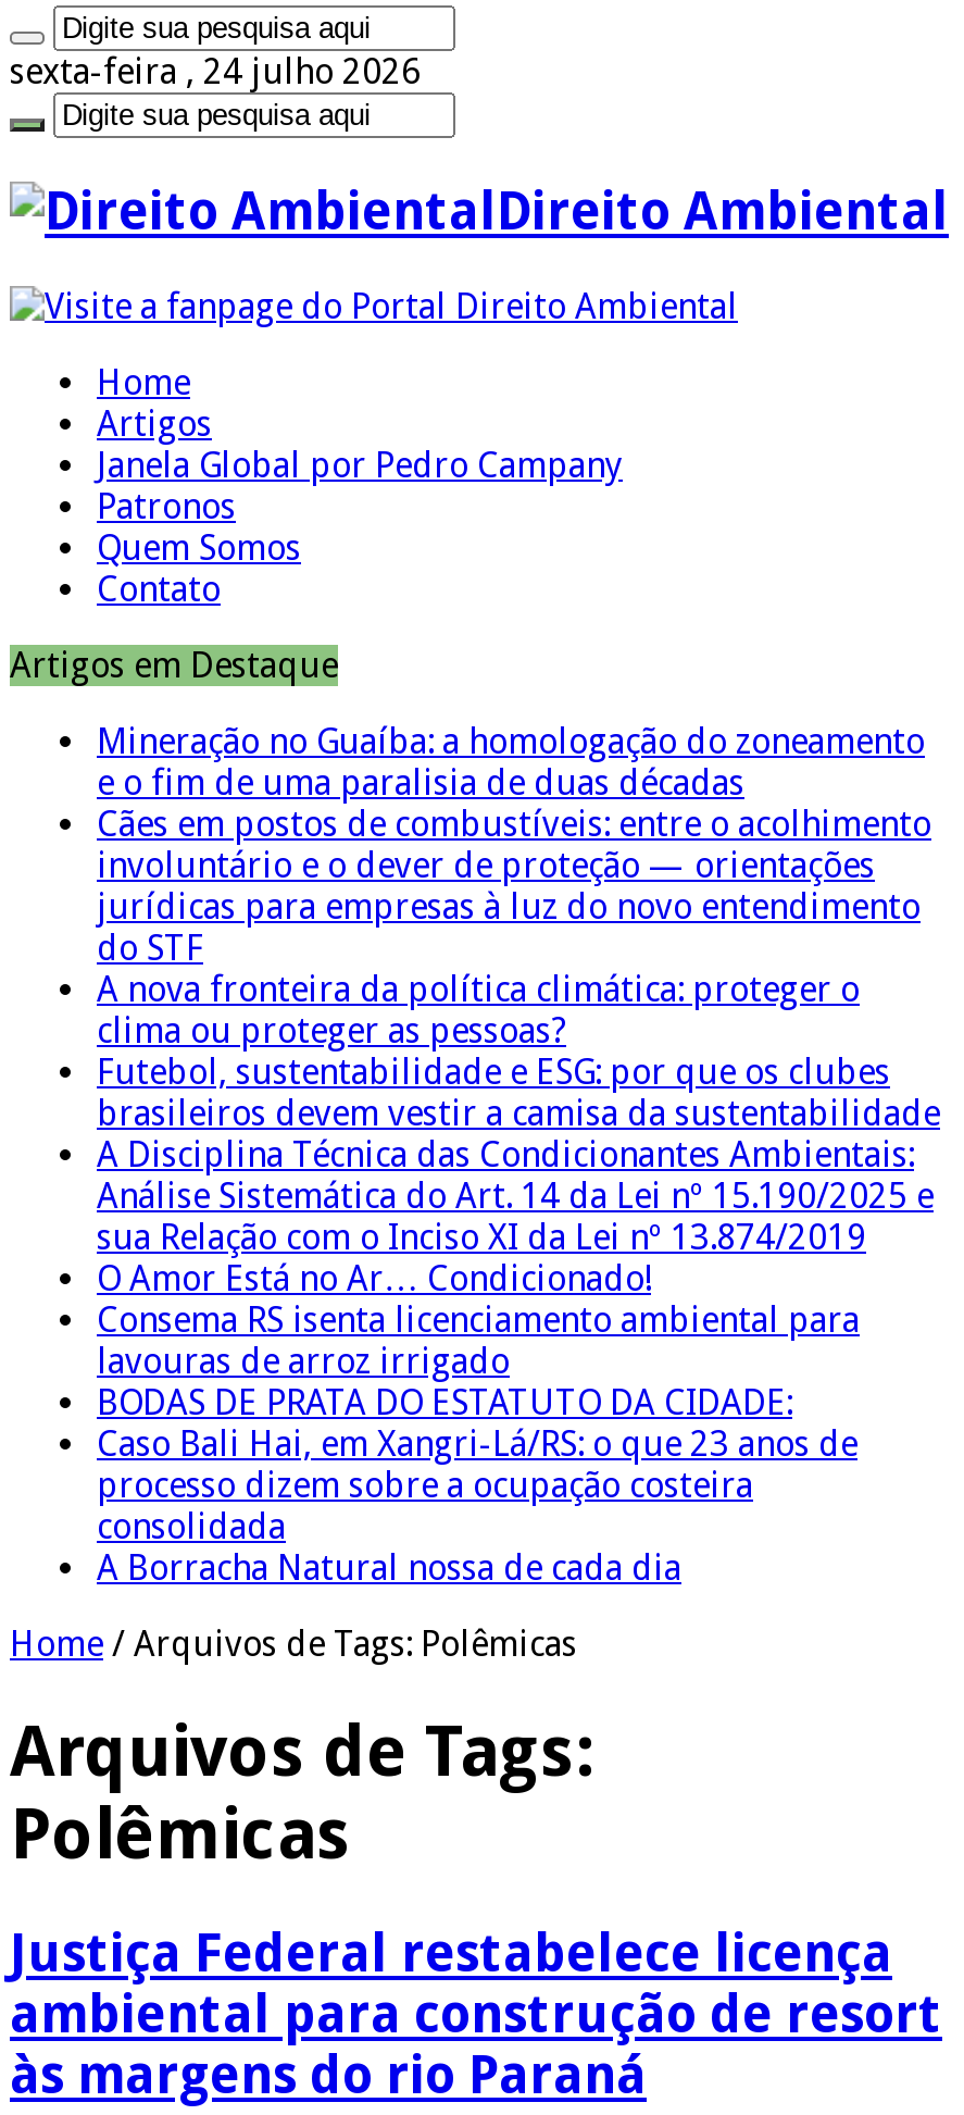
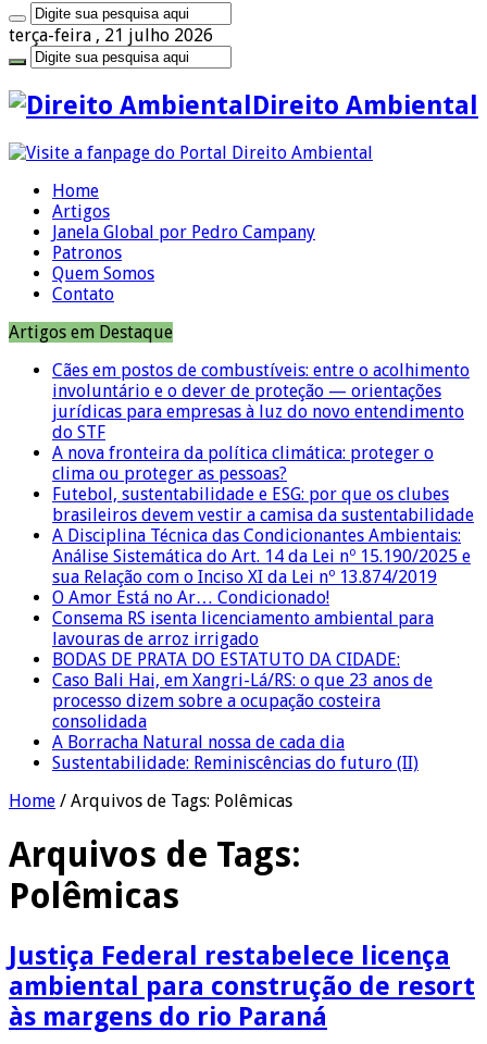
[10,51,421,92] sexta-feira , 24 julho 2026 -> [9,25,213,46] terça-feira , 21 julho 2026
[97,721,925,803] Mineração no Guaíba: a homologação do zoneamento | e o fim de uma paralisia de duas décadas -> none
moved [97,803,940,1588] -> [52,360,474,752]: Cães em postos de combustíveis: entre o acolhimento | involuntário e o dever de proteção — orientações | jurídicas para empresas à luz do novo entendimento | ... | consolidada | A Borracha Natural nossa de cada dia
none -> [52,752,419,773] Sustentabilidade: Reminiscências do futuro (II)

